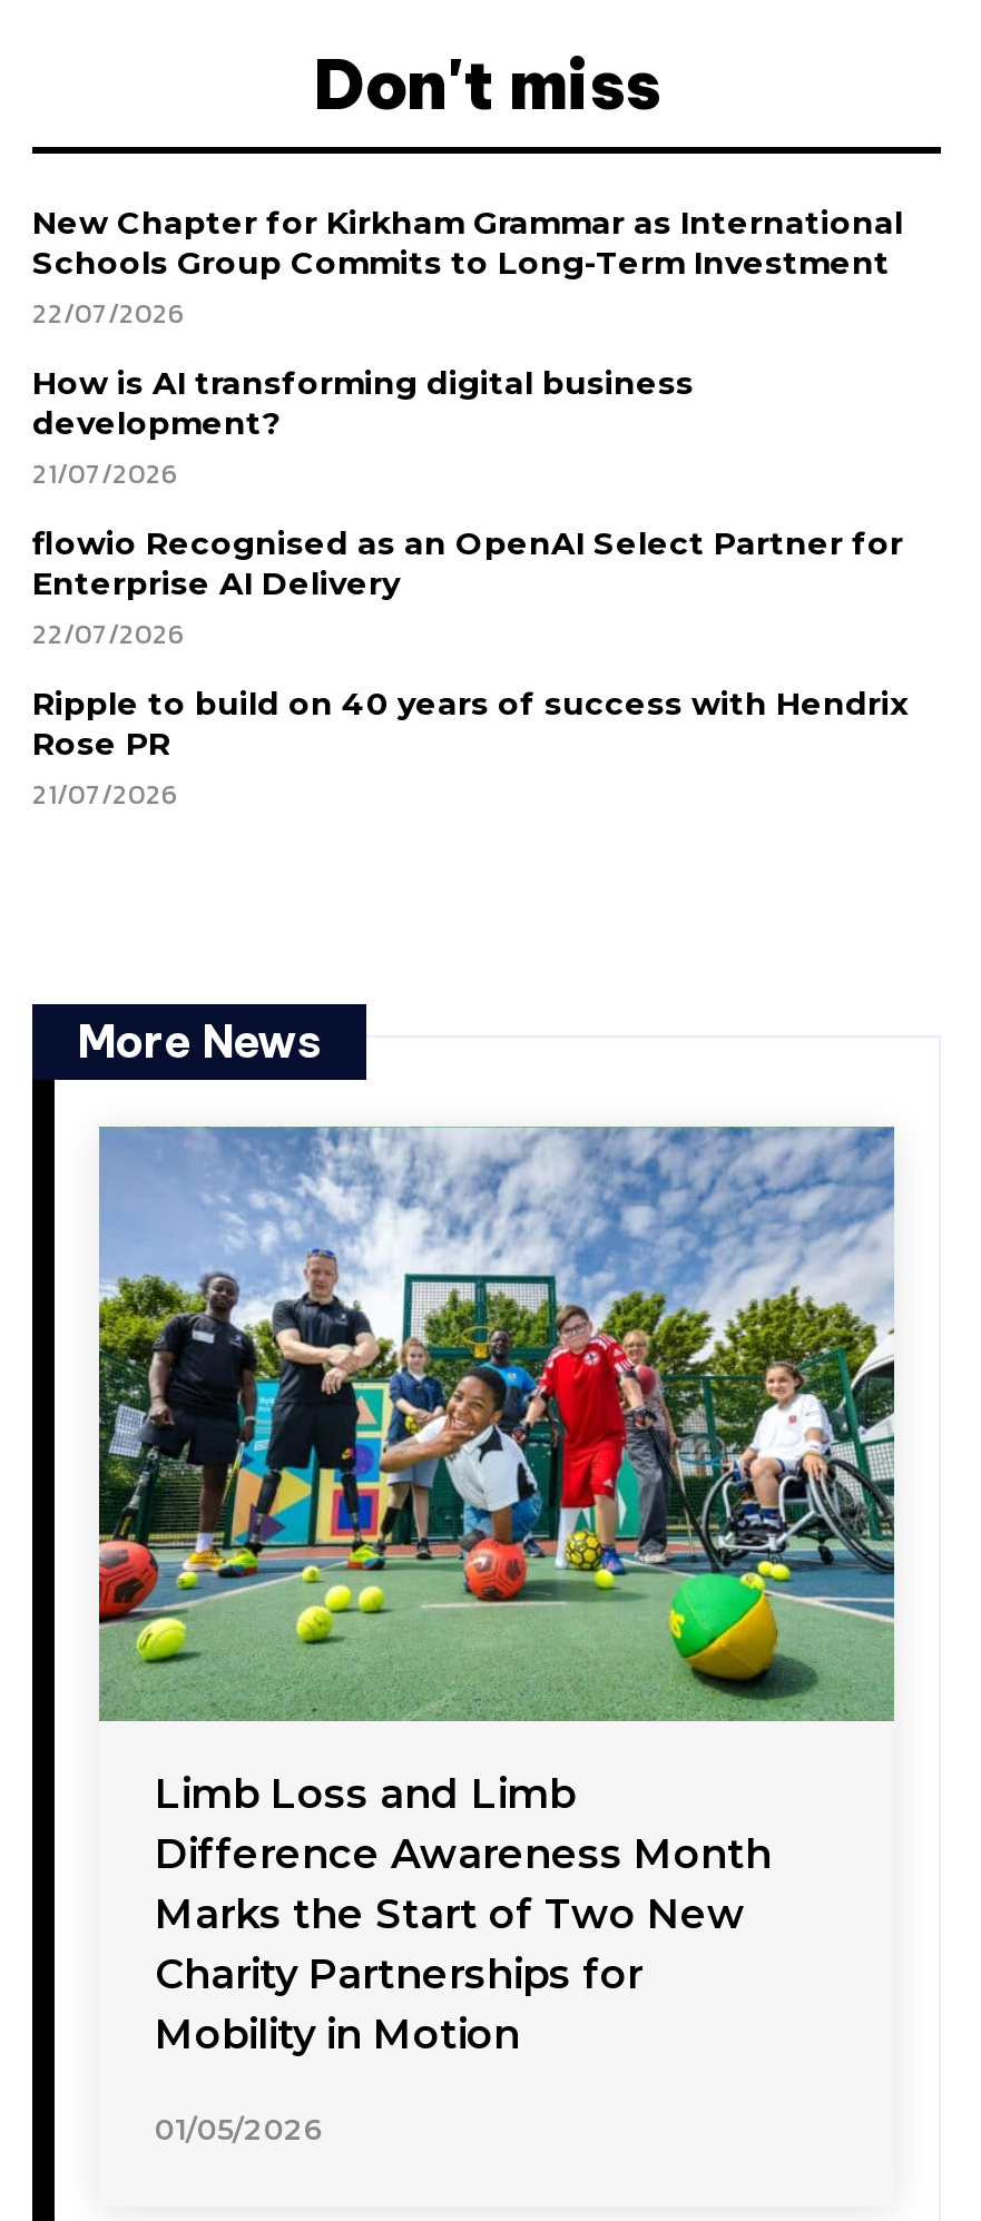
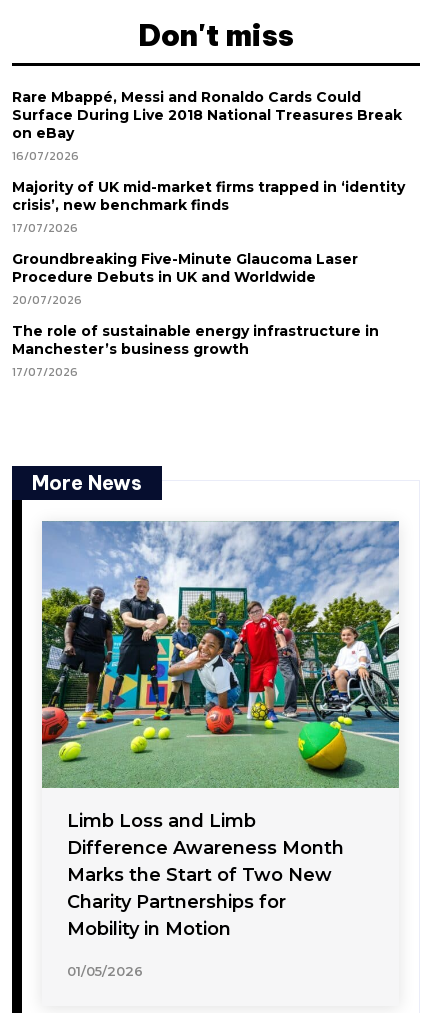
[32,202,903,333] New Chapter for Kirkham Grammar as International | Schools Group Commits to Long-Term Investment | 22/07/2026 -> [12,88,402,165] Rare Mbappé, Messi and Ronaldo Cards Could | Surface During Live 2018 National Treasures Break | on eBay | 16/07/2026
[32,362,694,494] How is AI transforming digital business | development? | 21/07/2026 -> [12,178,405,237] Majority of UK mid-market firms trapped in ‘identity | crisis’, new benchmark finds | 17/07/2026
[32,523,903,654] flowio Recognised as an OpenAI Select Partner for | Enterprise AI Delivery | 22/07/2026 -> [12,250,358,309] Groundbreaking Five-Minute Glaucoma Laser | Procedure Debuts in UK and Worldwide | 20/07/2026
[32,683,908,814] Ripple to build on 40 years of success with Hendrix | Rose PR | 21/07/2026 -> [12,322,379,381] The role of sustainable energy infrastructure in | Manchester’s business growth | 17/07/2026

